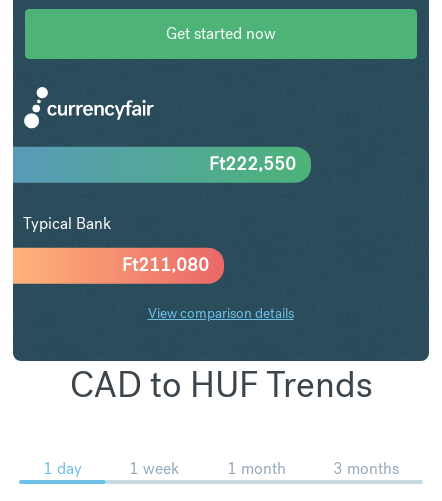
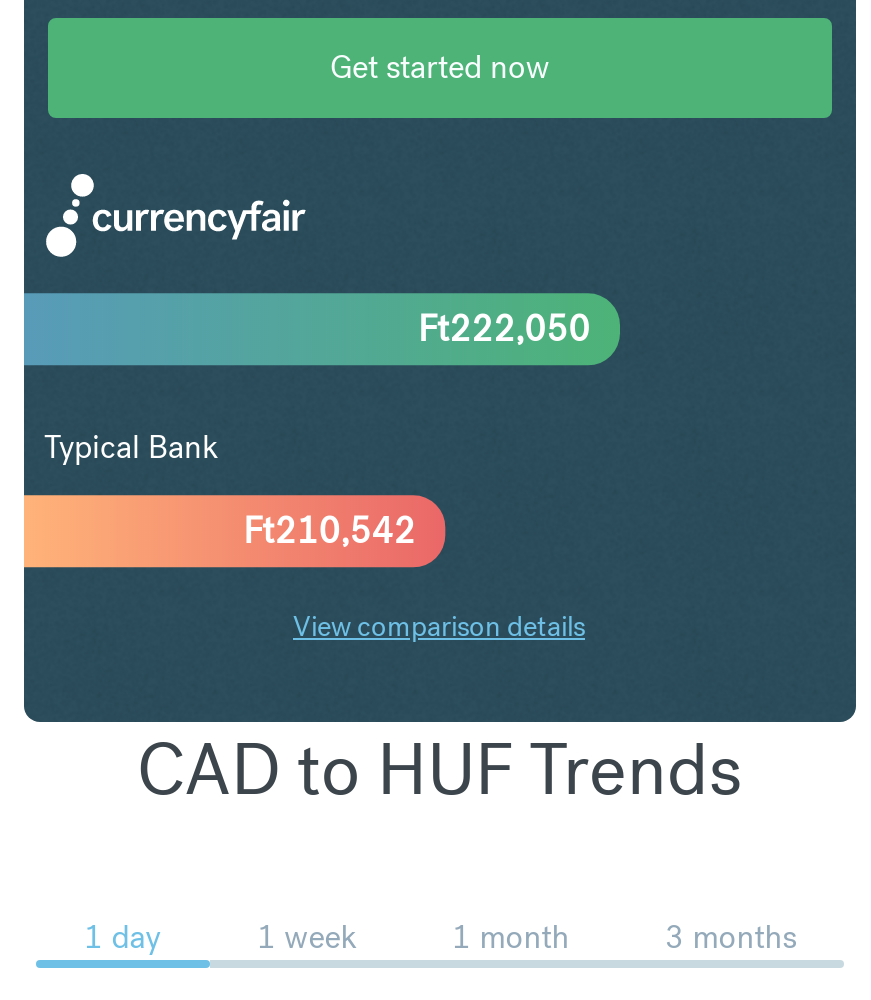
[209,152,296,175] Ft222,550 -> [418,305,590,351] Ft222,050
[122,253,209,276] Ft211,080 -> [243,507,415,553] Ft210,542

